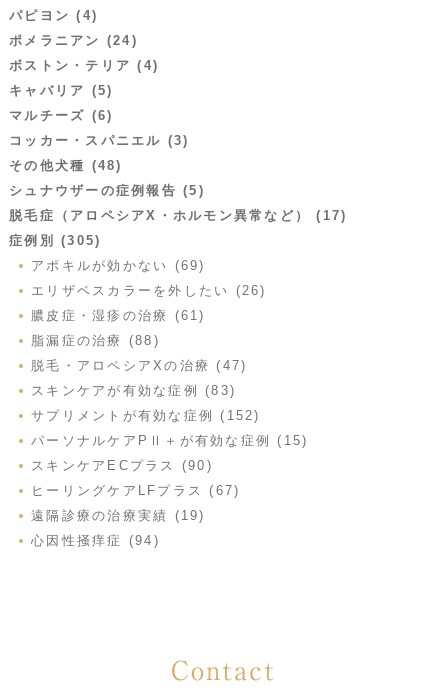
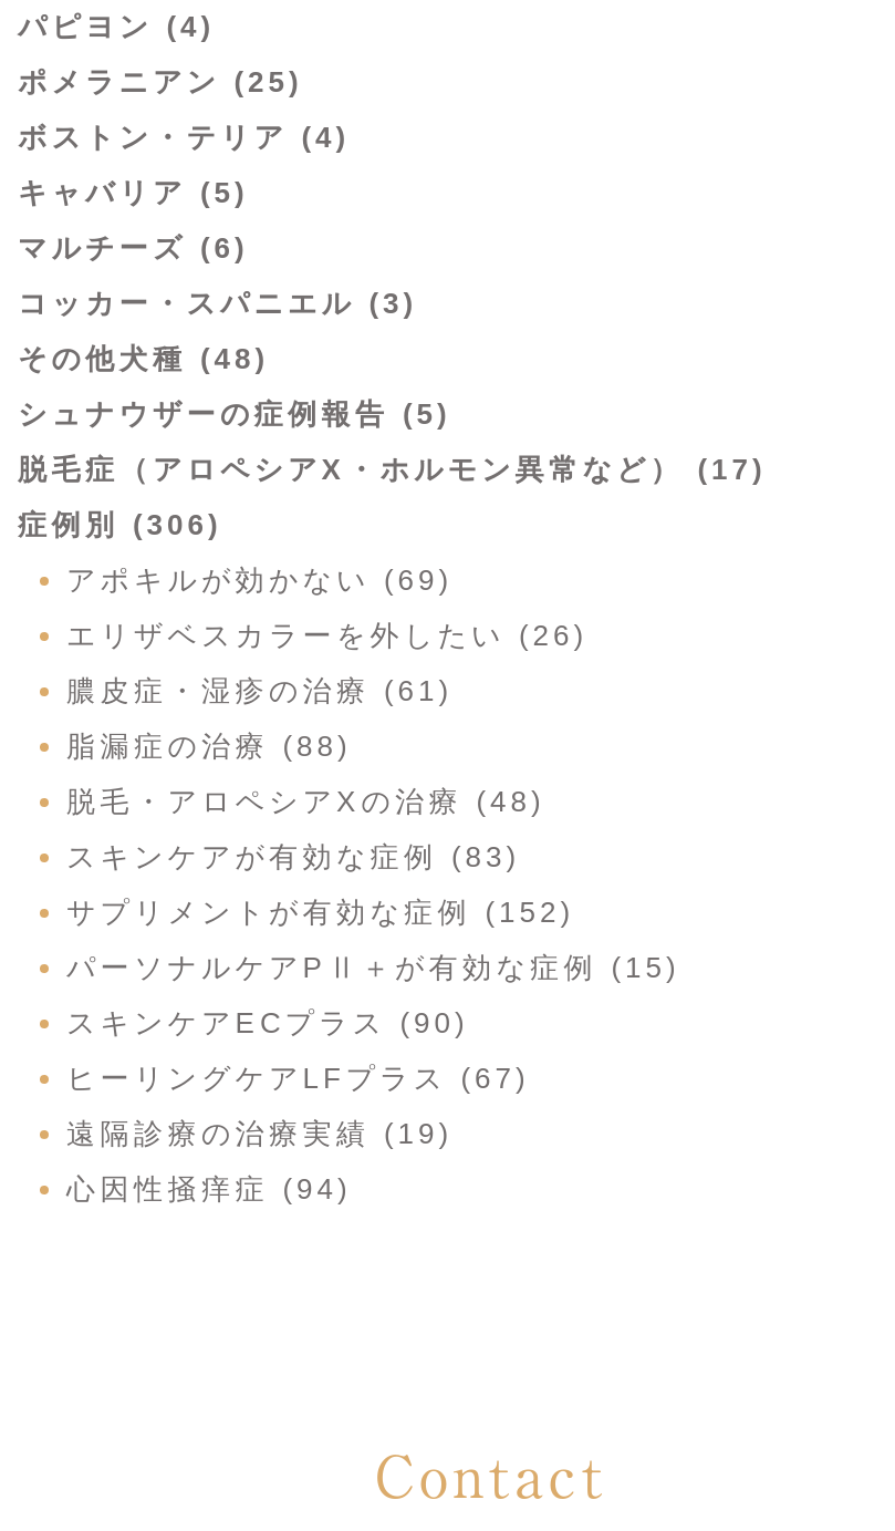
[9,33,138,48] ポメラニアン (24) -> [18,66,303,99] ポメラニアン (25)
[9,233,101,248] 症例別 (305) -> [18,508,222,542] 症例別 (306)
[31,358,247,373] 脱毛・アロペシアXの治療 (47) -> [66,785,545,818] 脱毛・アロペシアXの治療 (48)

